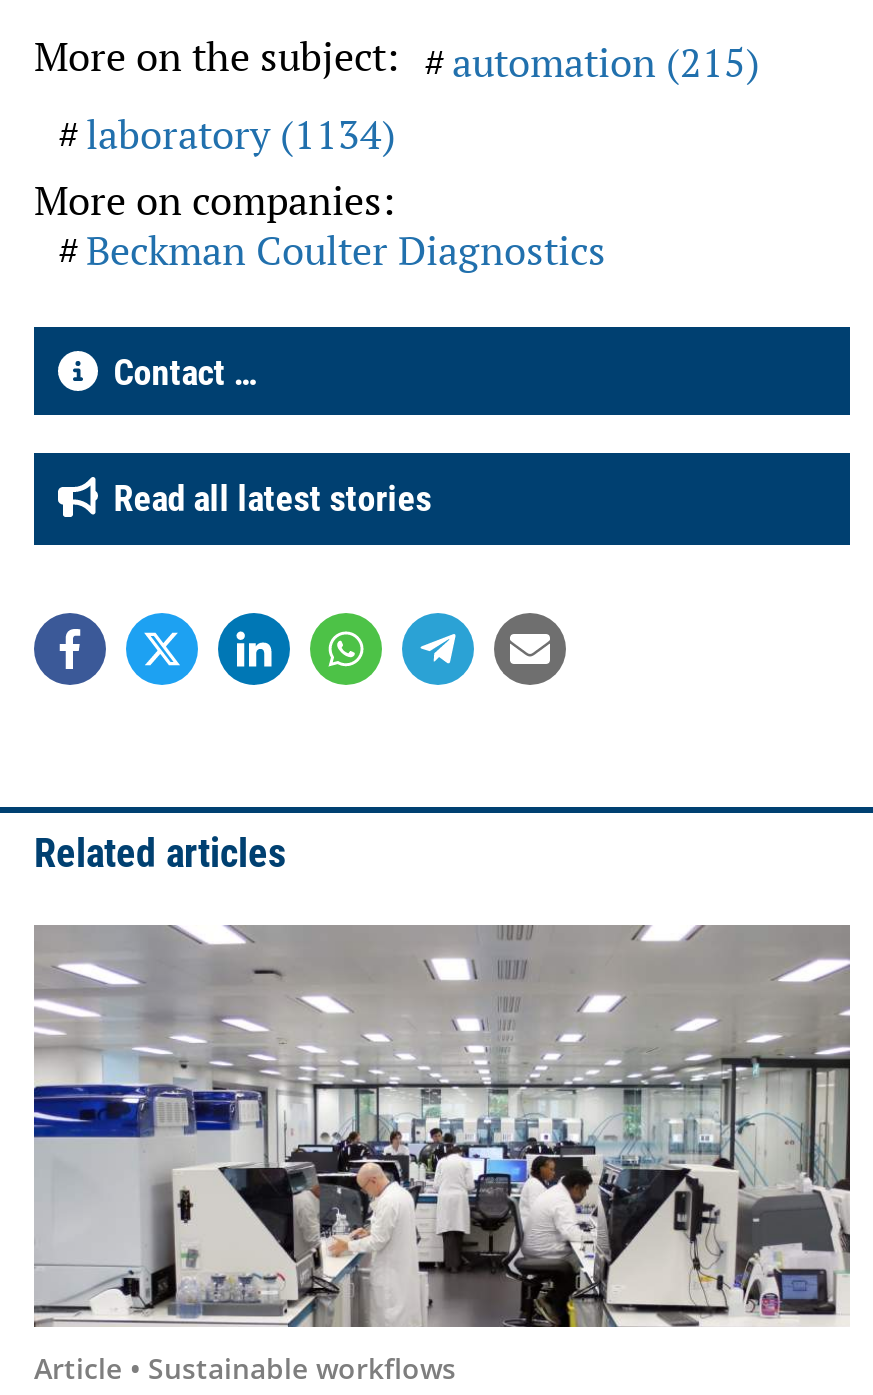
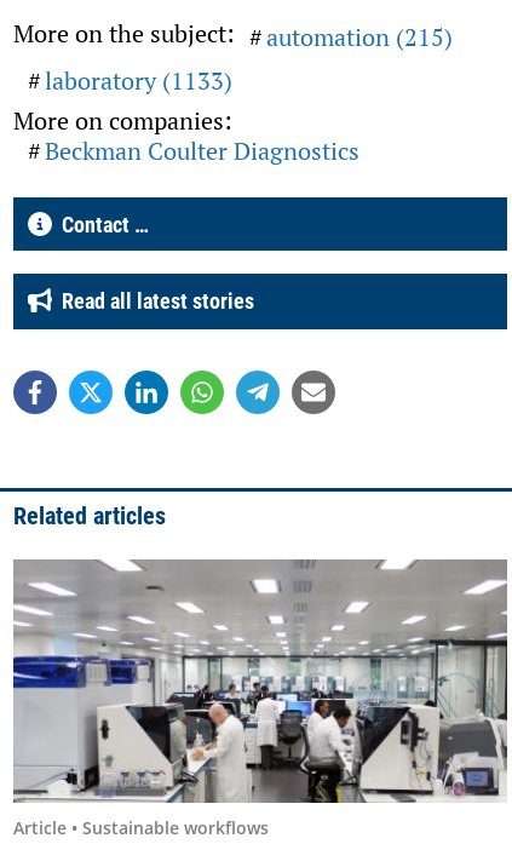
[86,107,396,161] laboratory (1134) -> [45,64,232,97] laboratory (1133)

